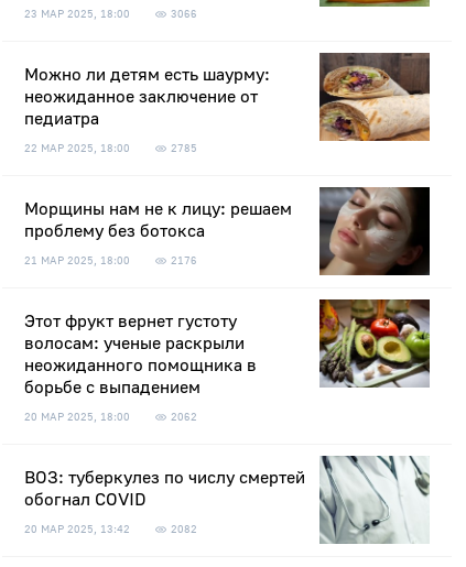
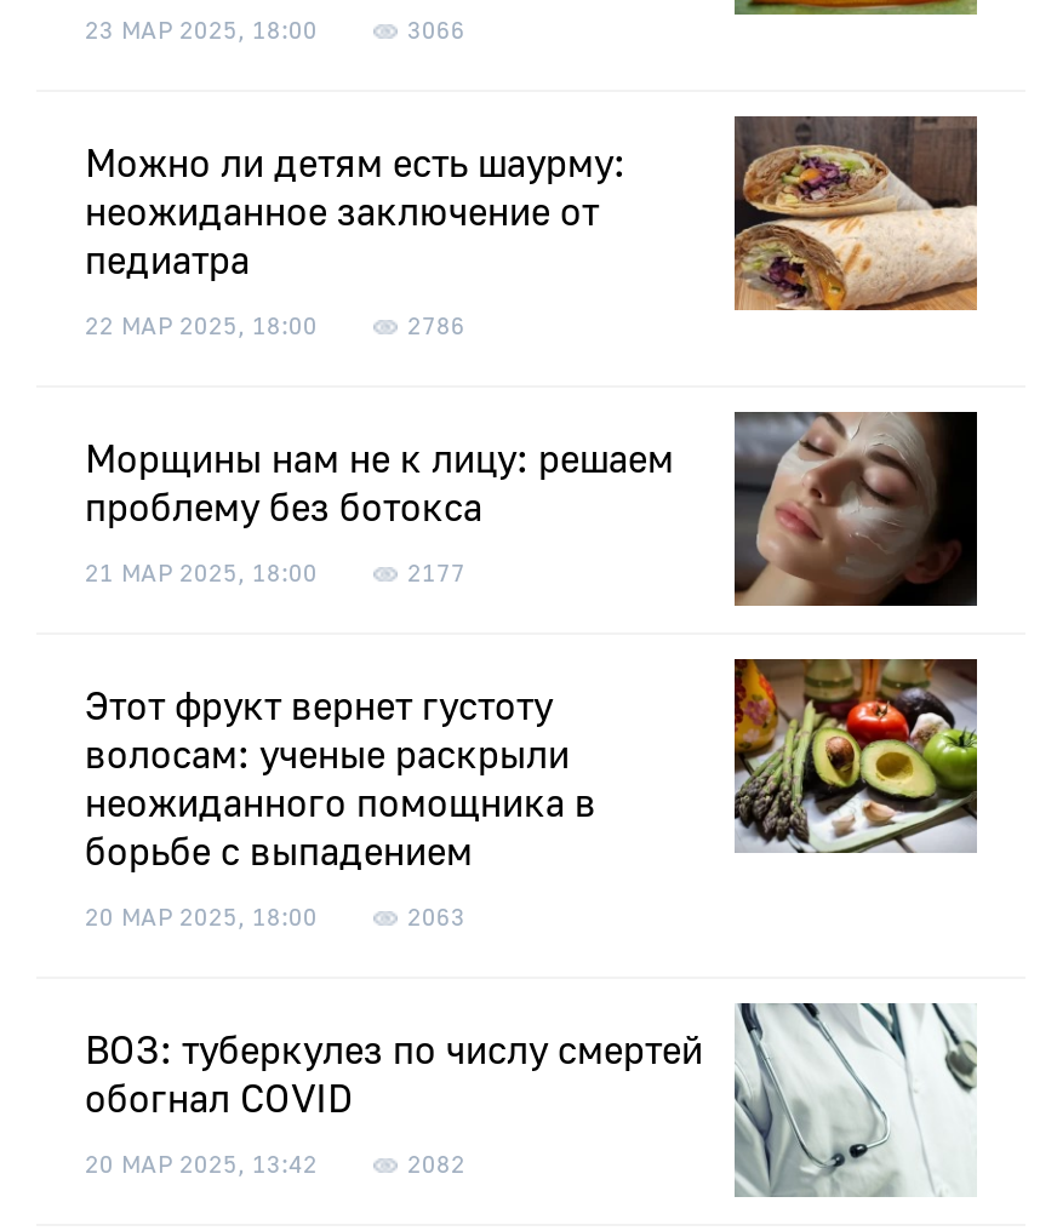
[171,141,197,155] 2785 -> [407,310,465,342] 2786
[171,253,197,268] 2176 -> [407,557,465,589] 2177
[171,410,197,424] 2062 -> [407,901,465,933] 2063

